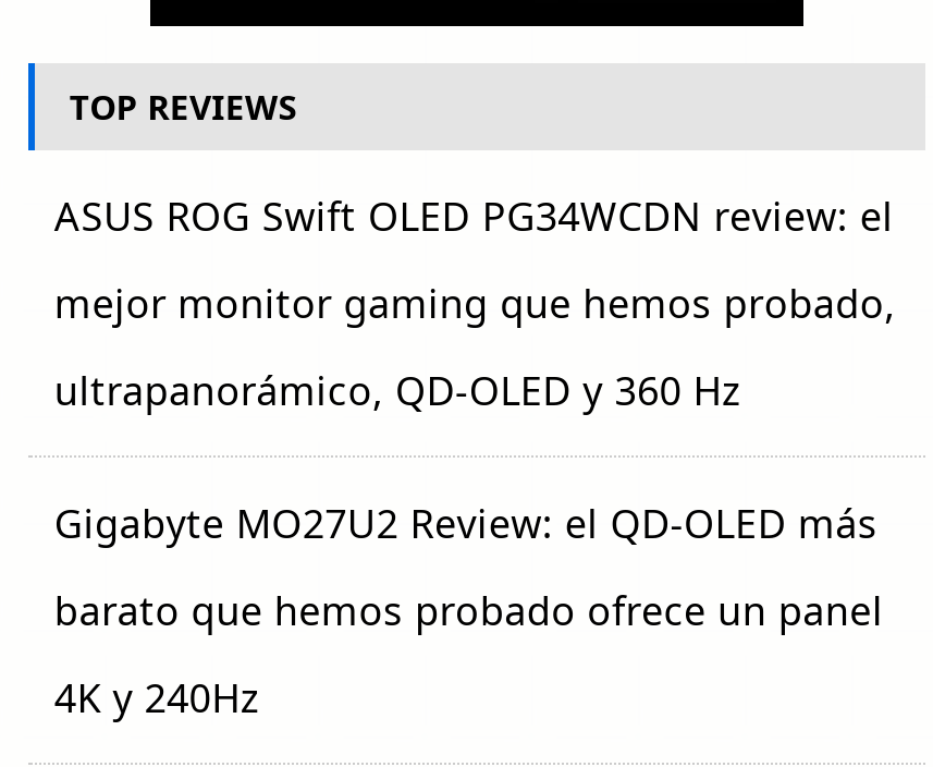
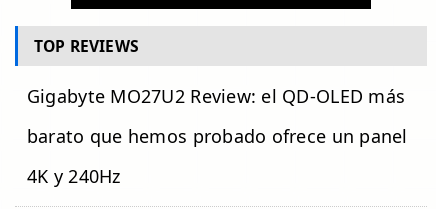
[54,189,896,415] ASUS ROG Swift OLED PG34WCDN review: el | mejor monitor gaming que hemos probado, | ultrapanorámico, QD-OLED y 360 Hz -> none

